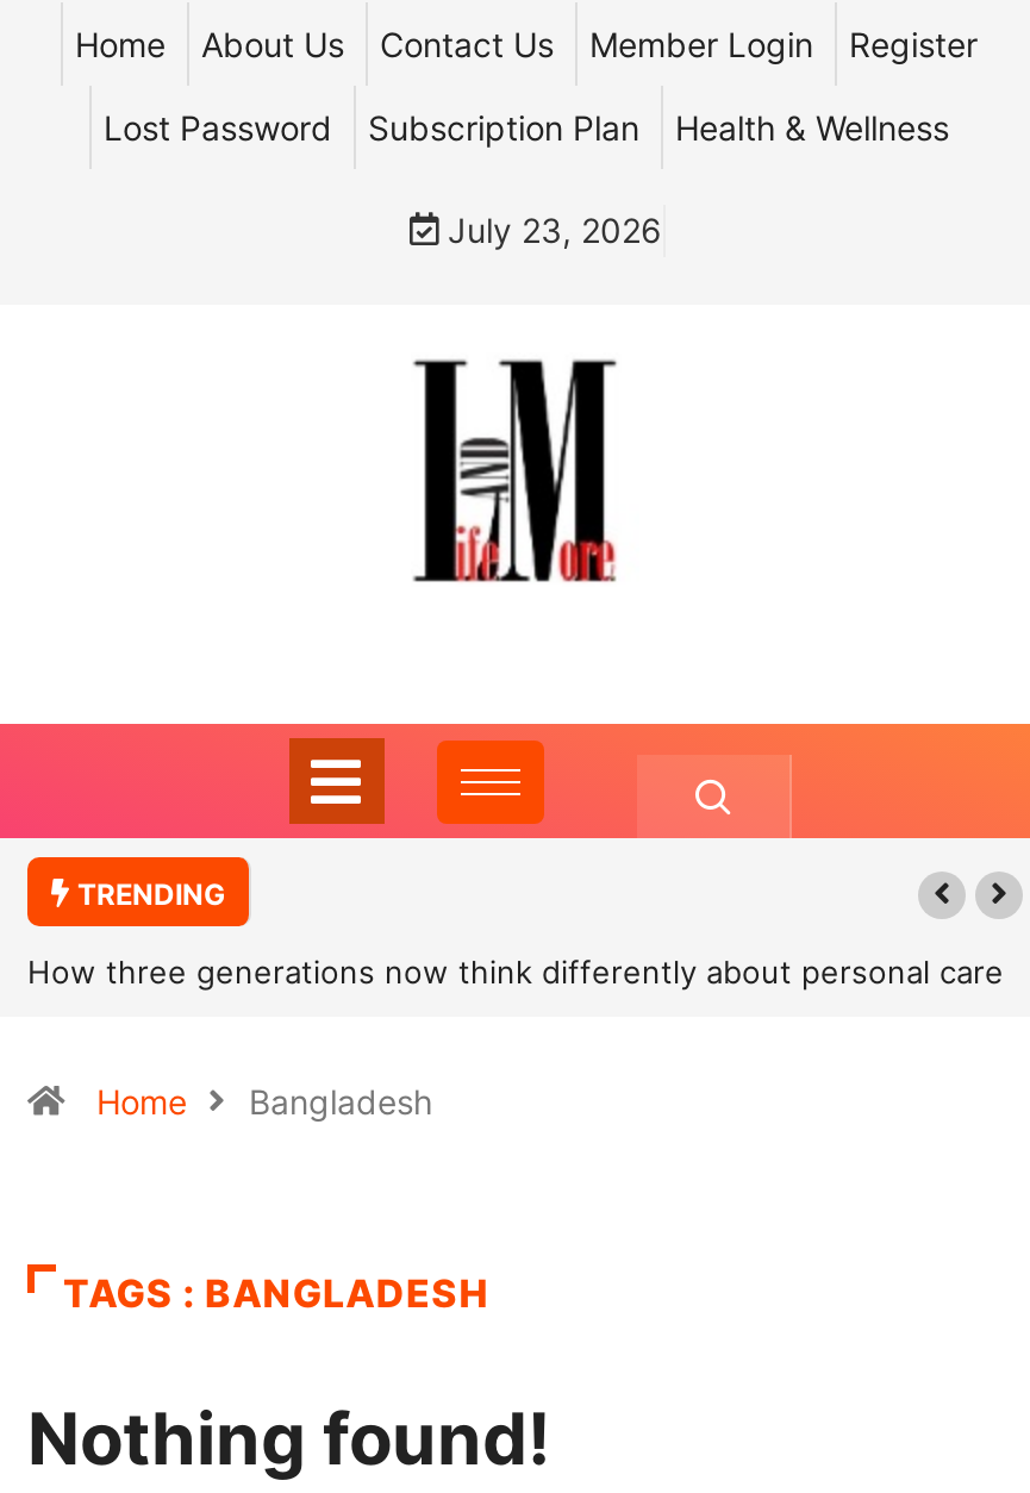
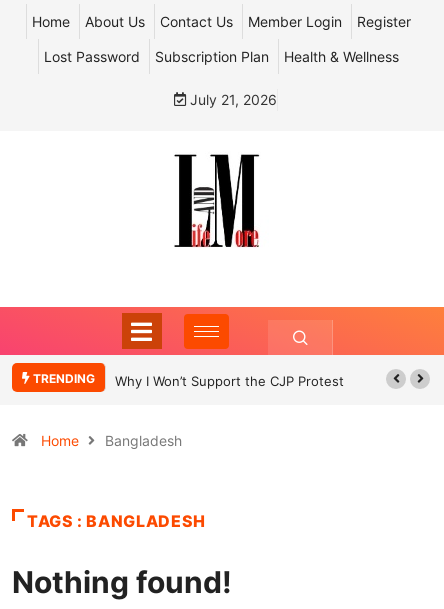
[438,210,662,250] July 23, 2026 -> [186,91,277,108] July 21, 2026
[27,952,1004,991] How three generations now think differently about personal care -> [115,373,344,389] Why I Won’t Support the CJP Protest

